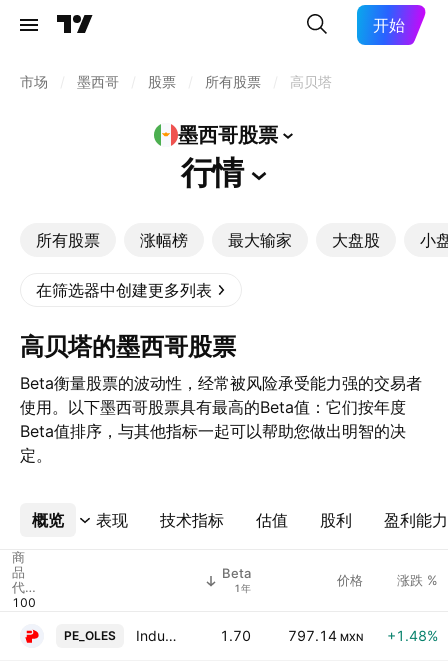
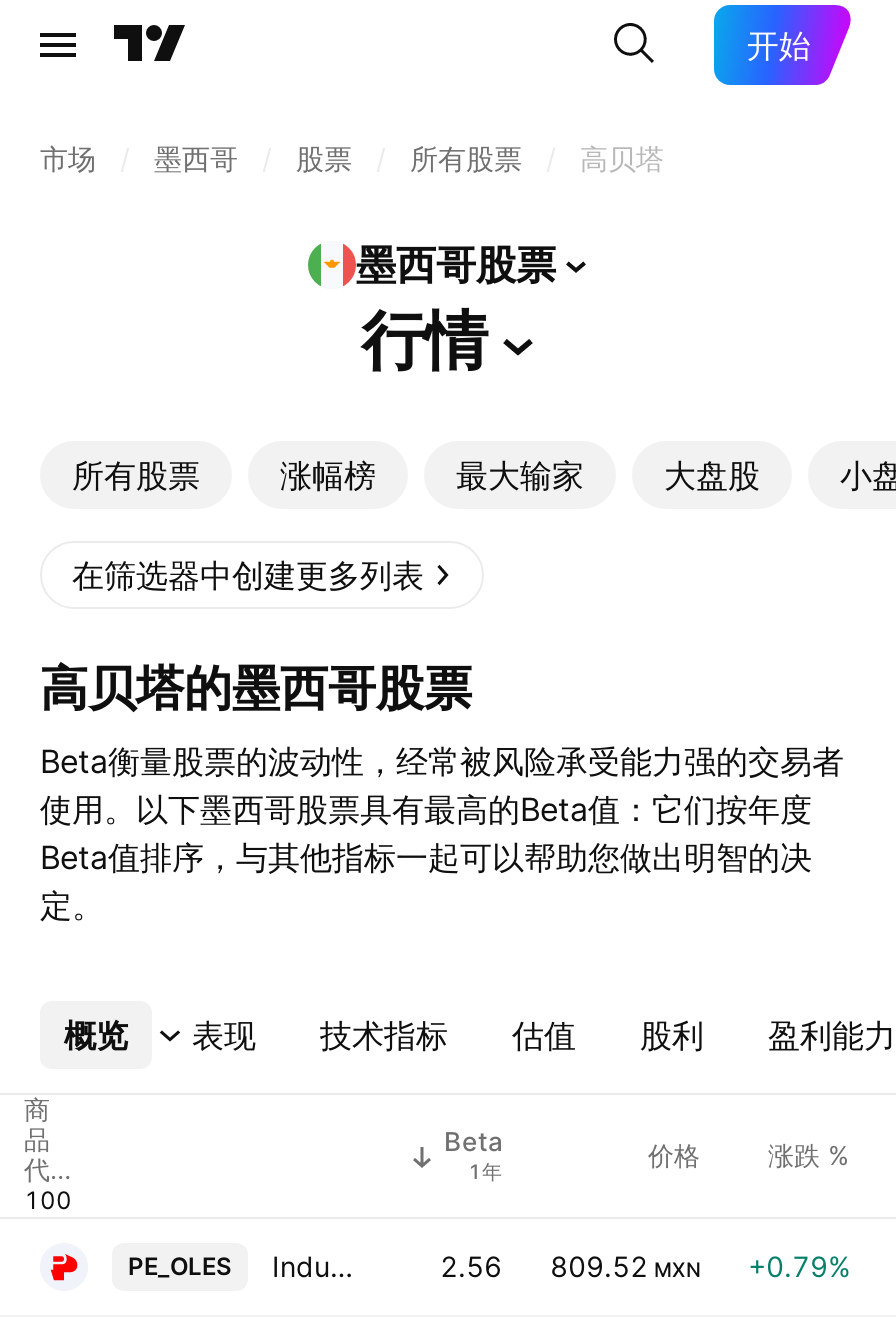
[220,627,251,644] 1.70 -> [440,1249,502,1283] 2.56
[288,627,363,644] 797.14 MXN -> [550,1249,700,1283] 809.52 MXN
[387,627,438,644] +1.48% -> [748,1249,850,1283] +0.79%

